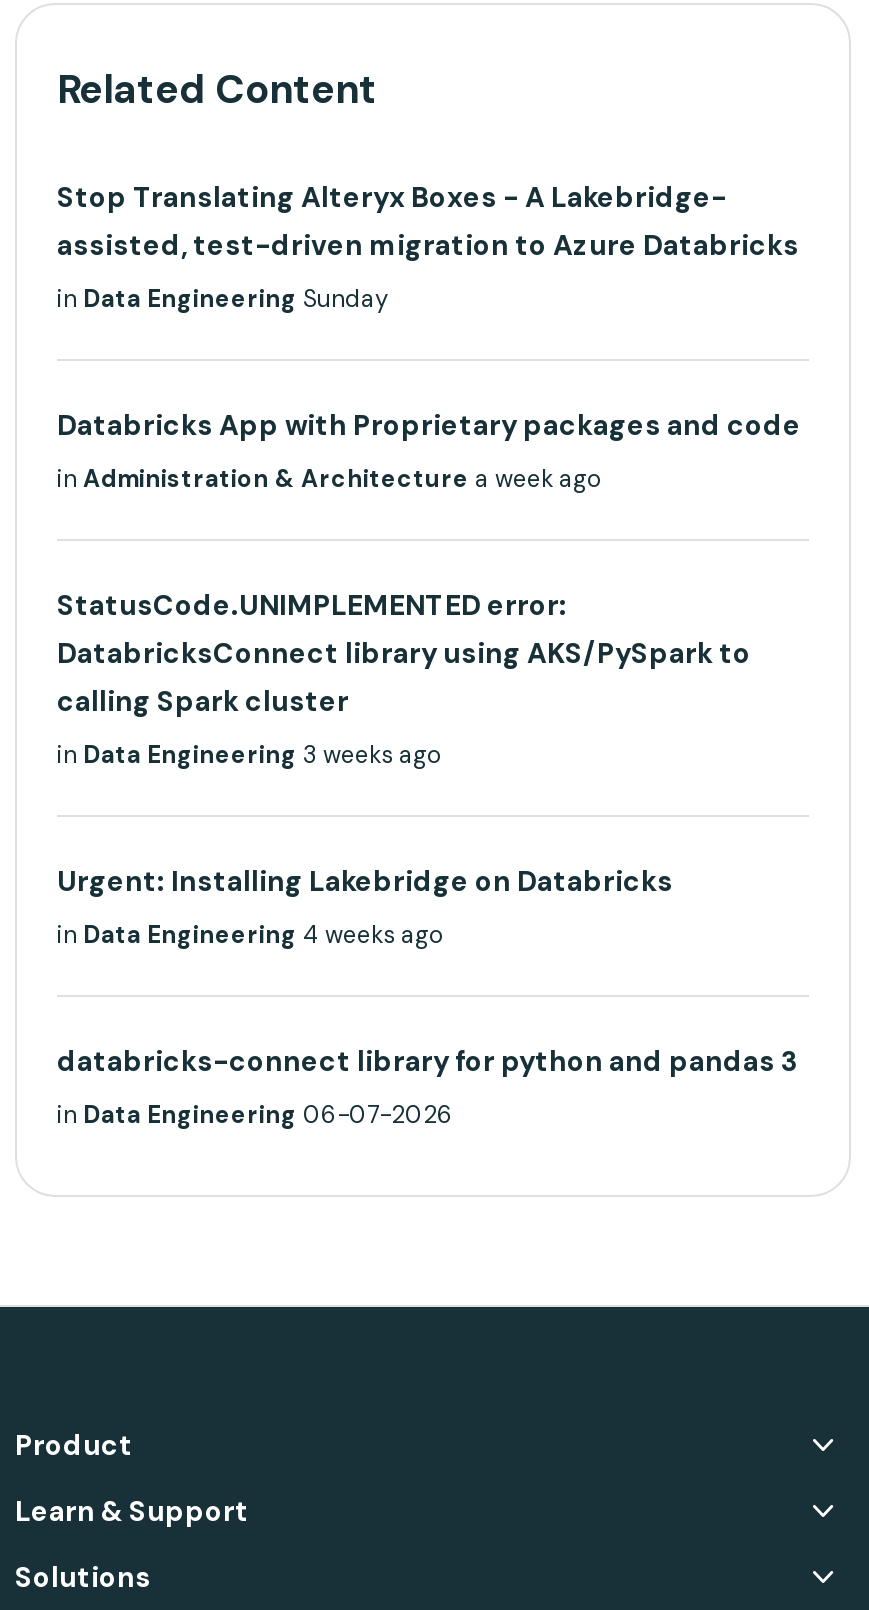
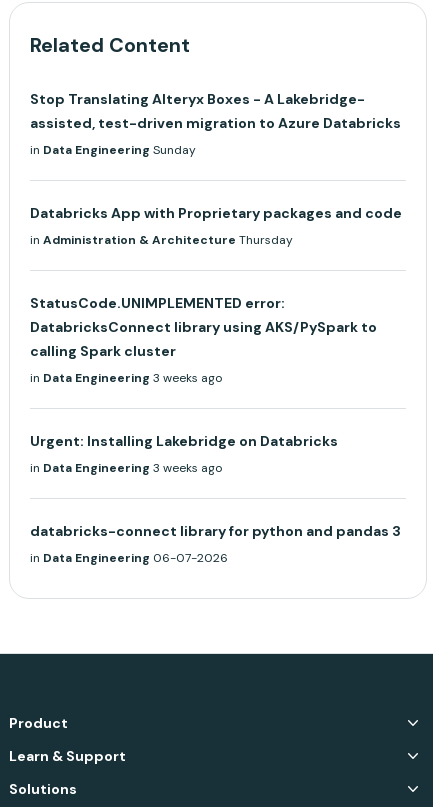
[57,464,601,496] in Administration & Architecture a week ago -> [30,232,293,248] in Administration & Architecture Thursday
[57,920,443,952] in Data Engineering 4 weeks ago -> [30,460,222,476] in Data Engineering 3 weeks ago

